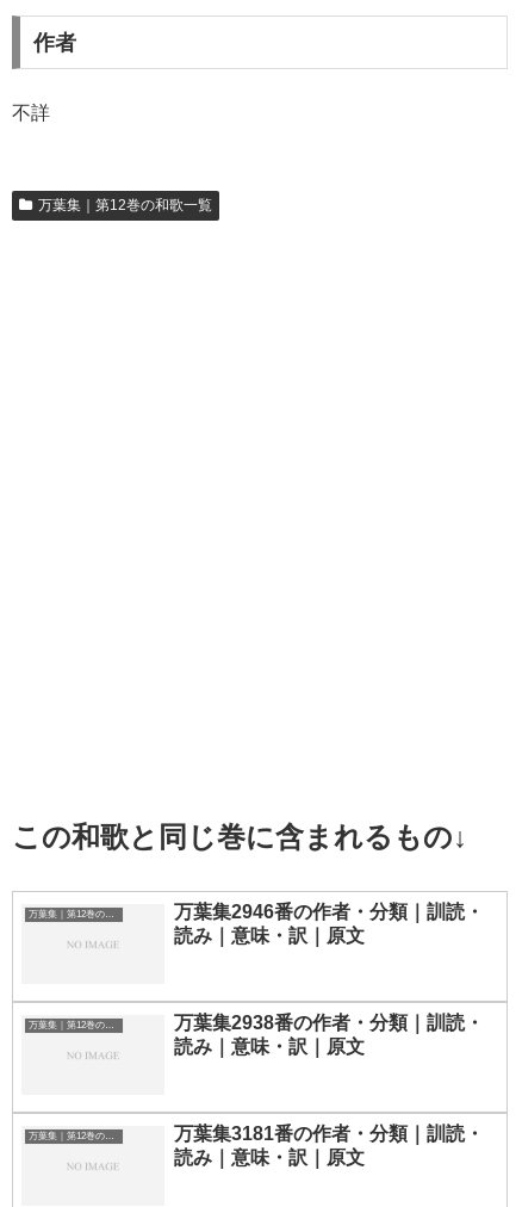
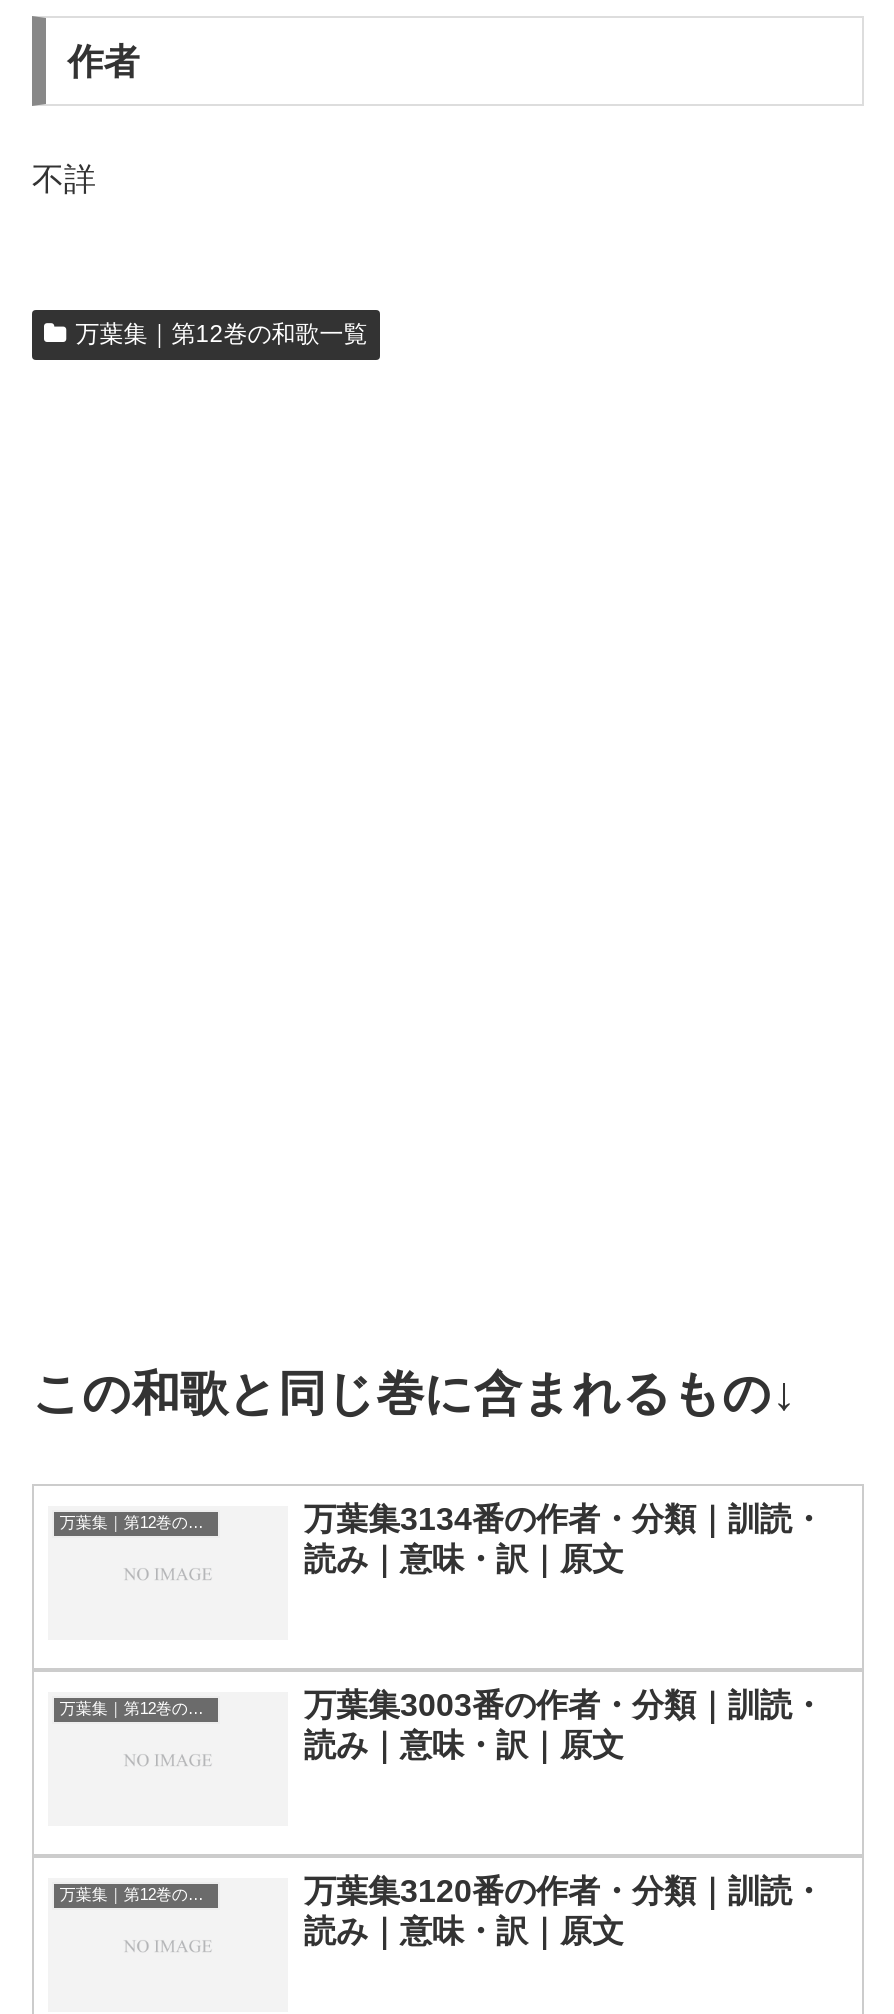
[174,901,484,922] 万葉集2946番の作者・分類｜訓読・ -> [304,1502,824,1536] 万葉集3134番の作者・分類｜訓読・
[174,1012,484,1033] 万葉集2938番の作者・分類｜訓読・ -> [304,1687,824,1721] 万葉集3003番の作者・分類｜訓読・
[174,1123,484,1143] 万葉集3181番の作者・分類｜訓読・ -> [304,1873,824,1907] 万葉集3120番の作者・分類｜訓読・

